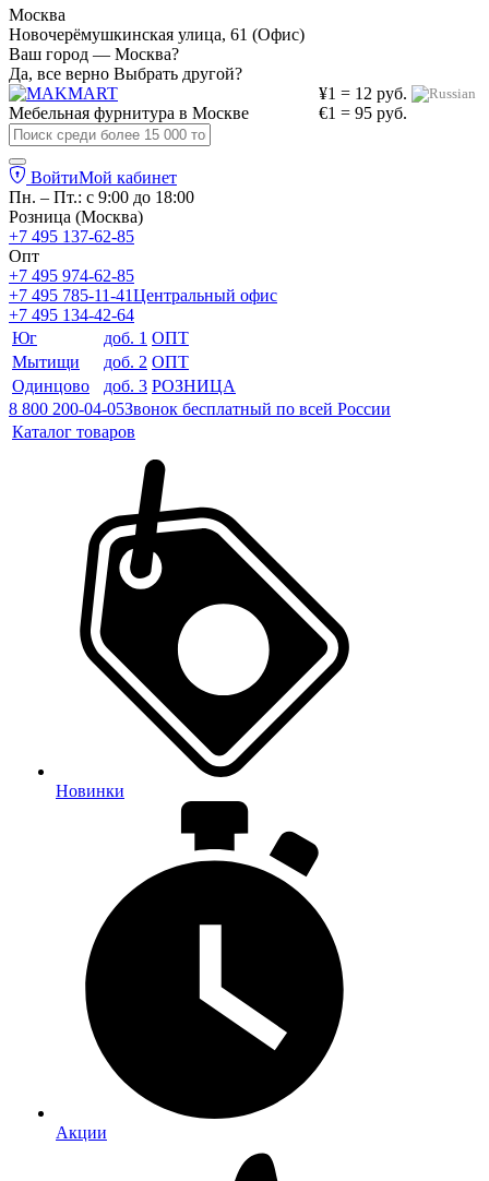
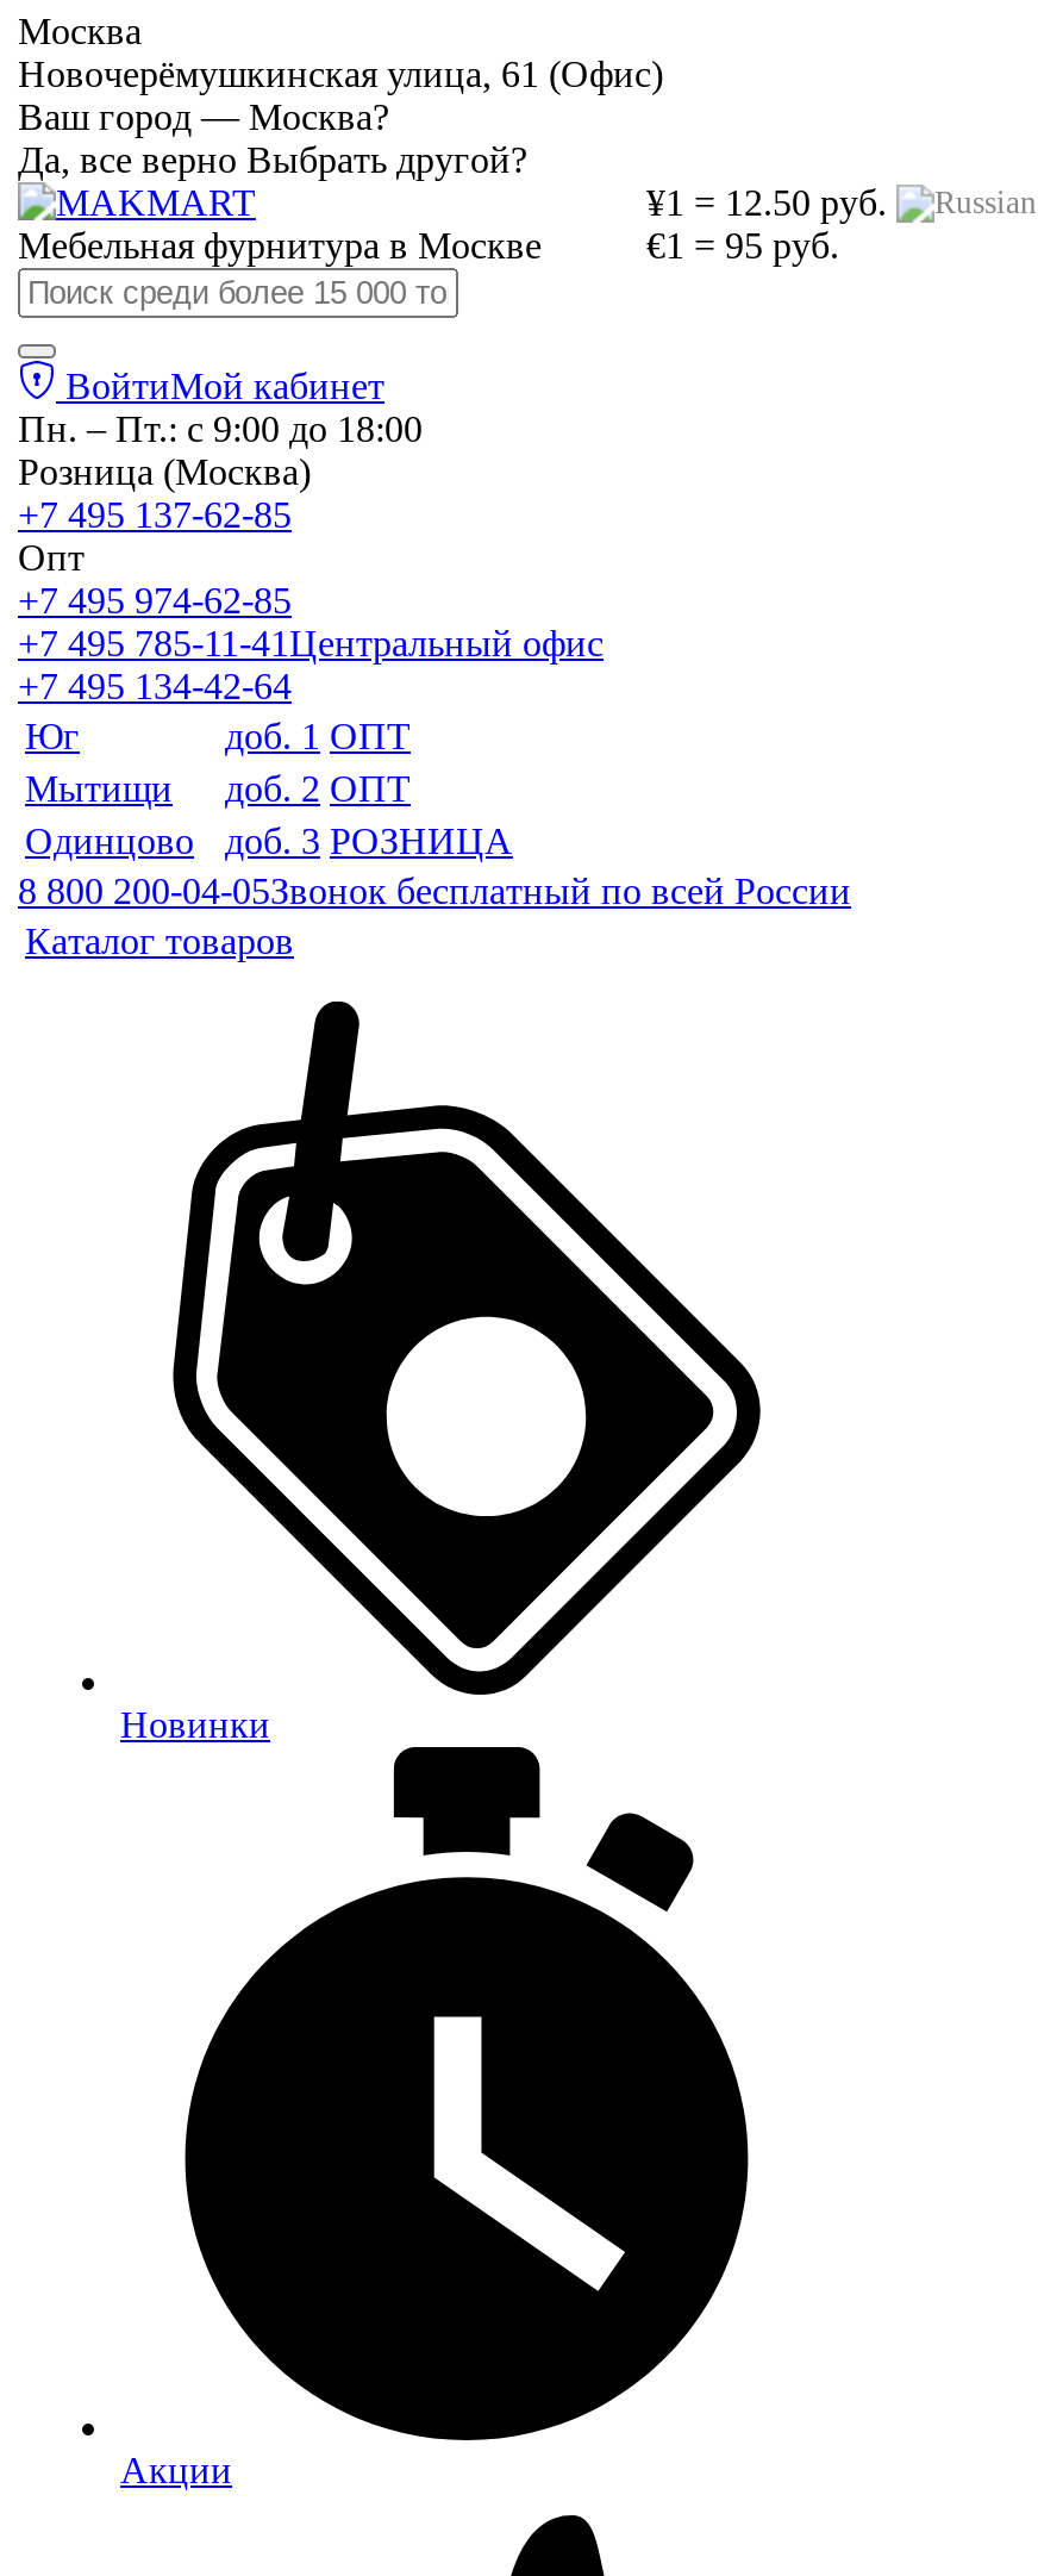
[319,84,407,103] ¥1 = 12 руб. -> [646,182,887,223] ¥1 = 12.50 руб.

